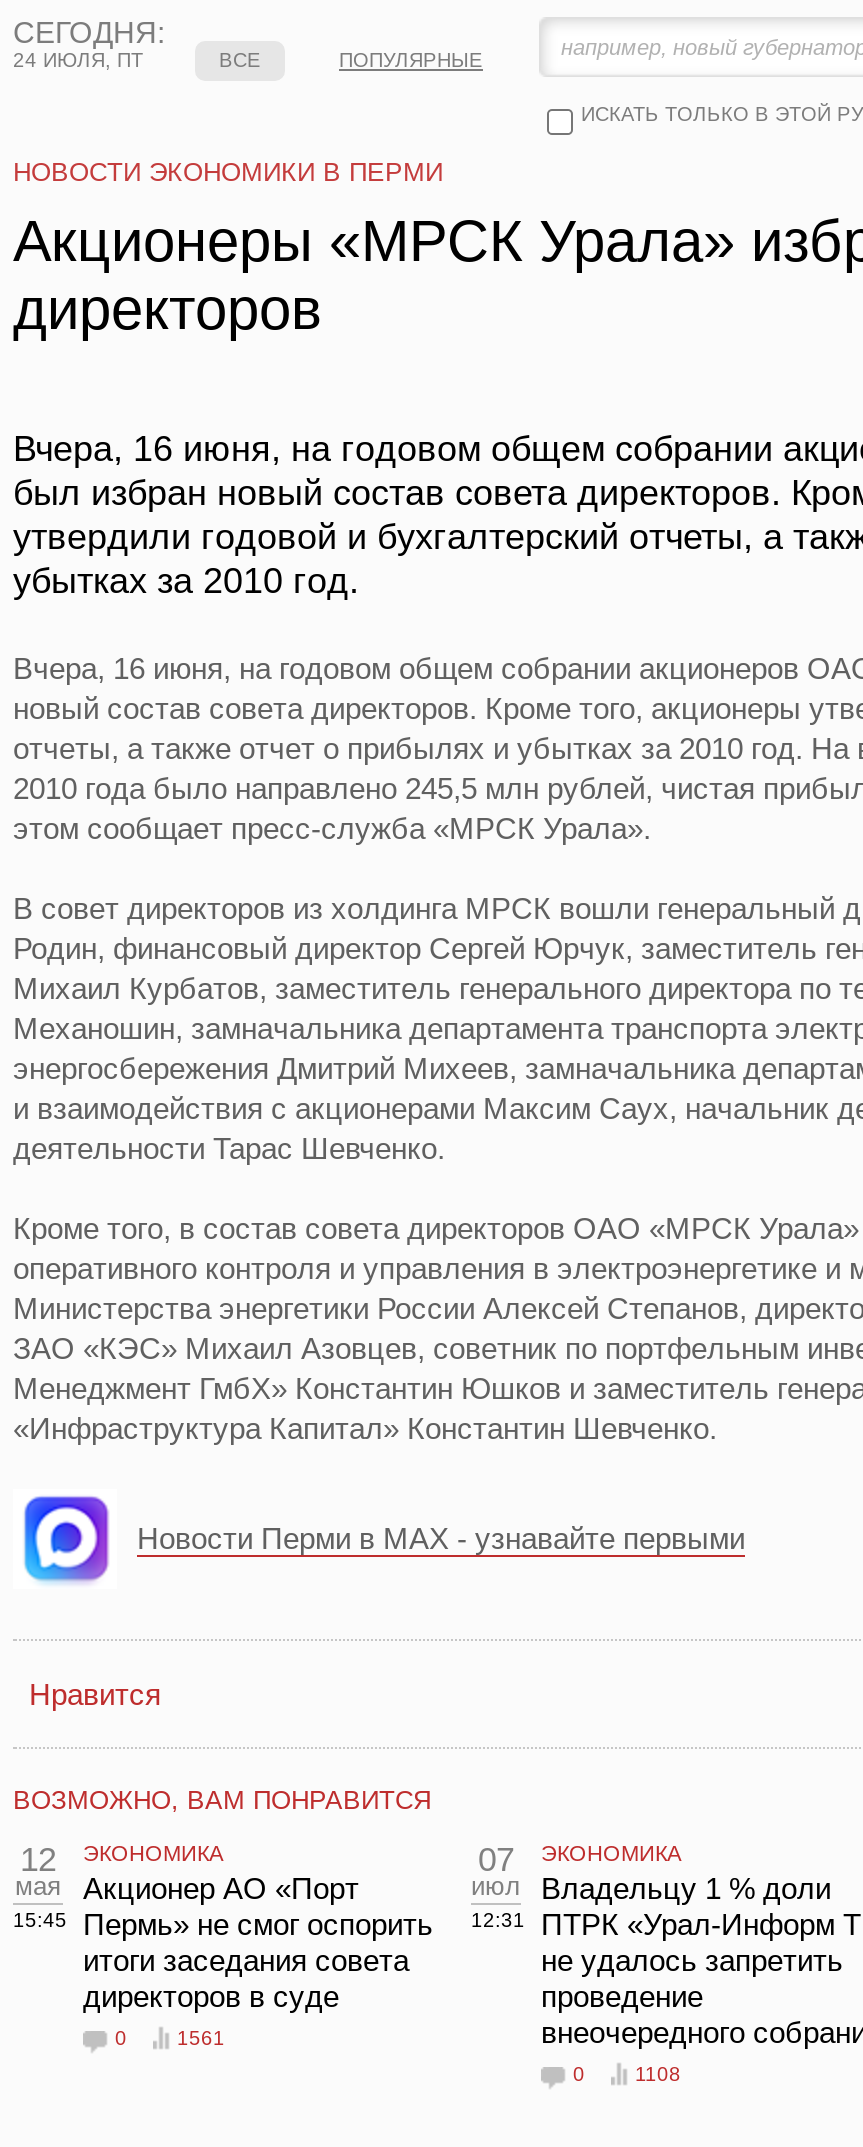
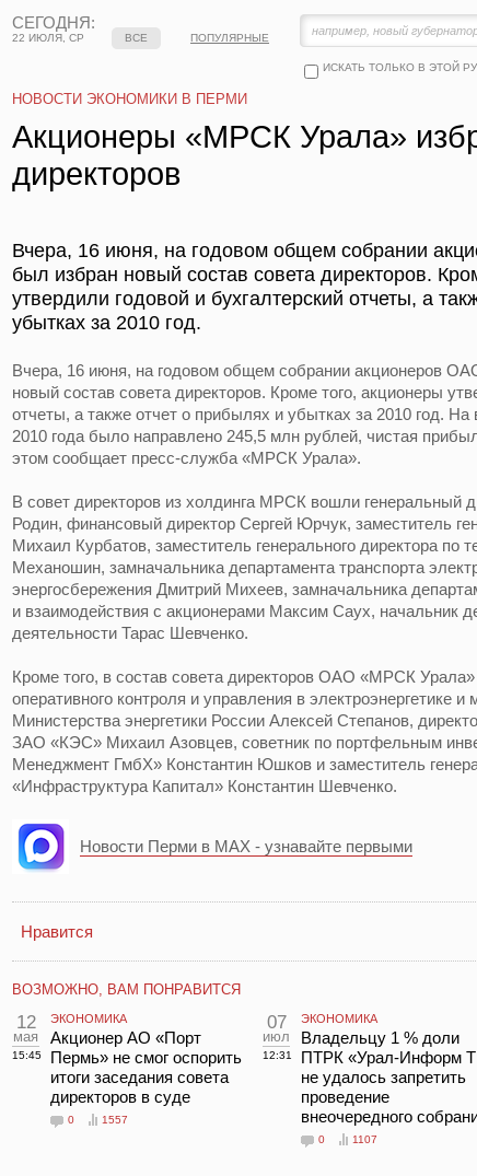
[13,49,143,71] 24 ИЮЛЯ, ПТ -> [12,32,84,44] 22 ИЮЛЯ, СР
[177,2027,225,2049] 1561 -> [102,1114,128,1126] 1557
[635,2063,681,2085] 1108 -> [352,1133,377,1145] 1107

